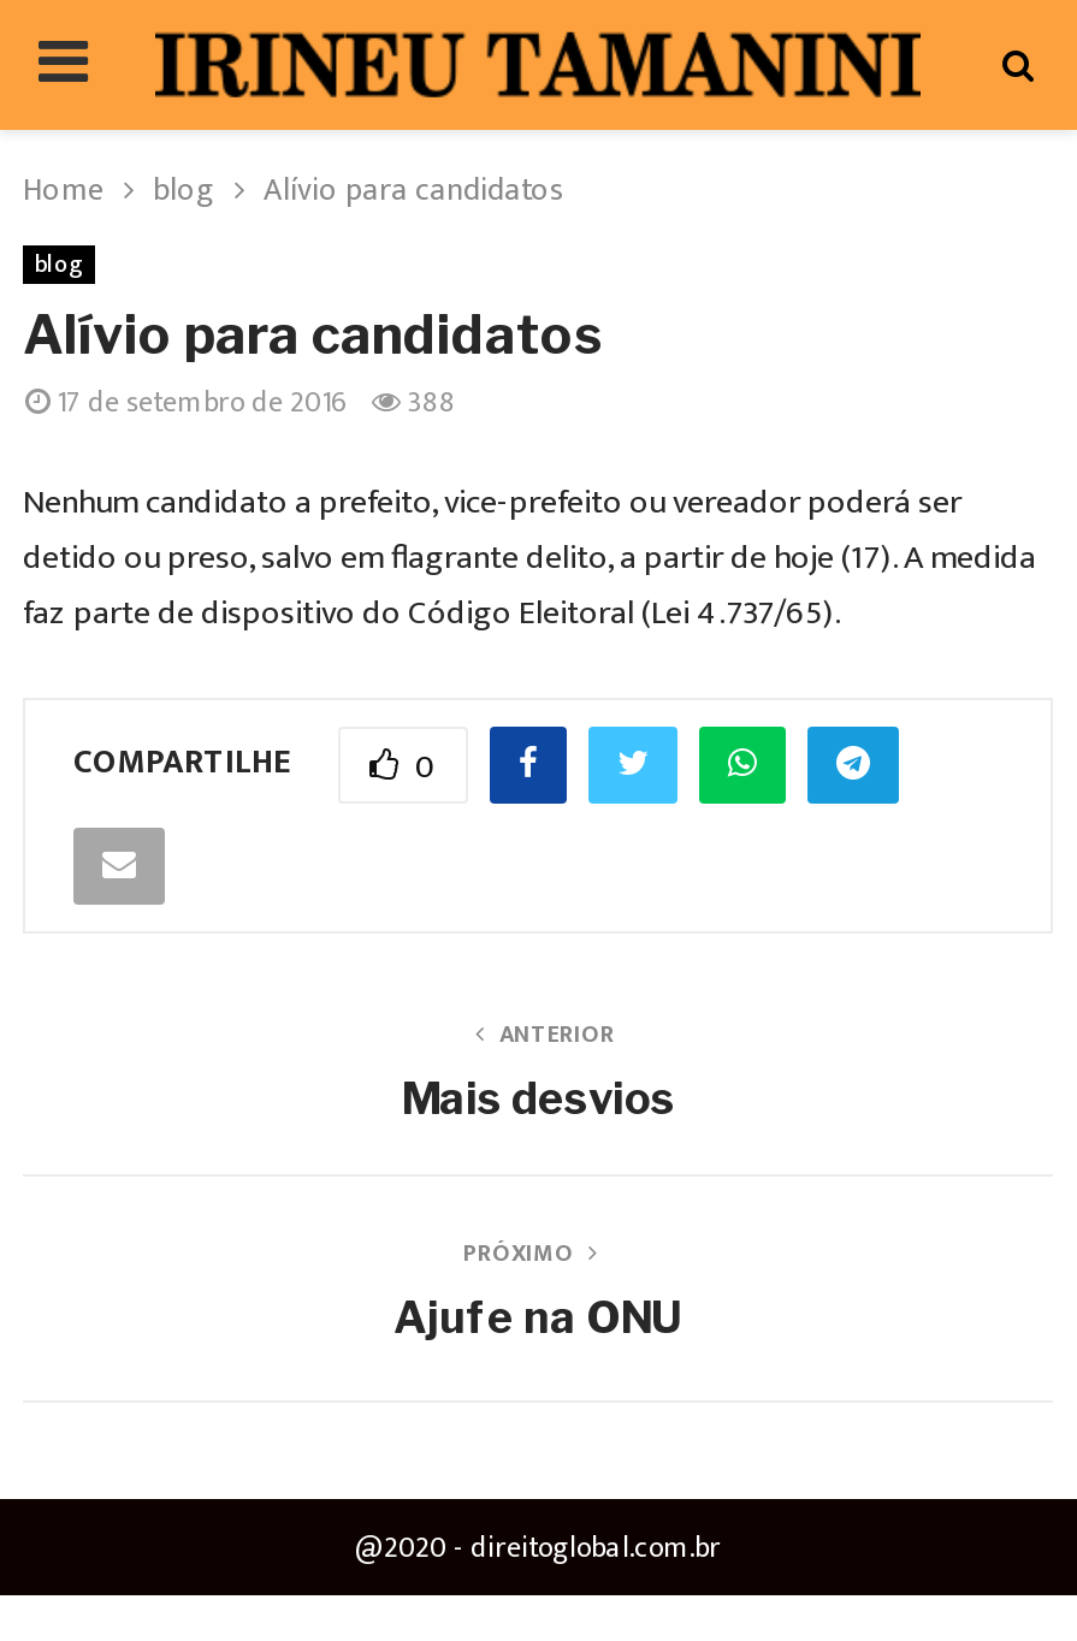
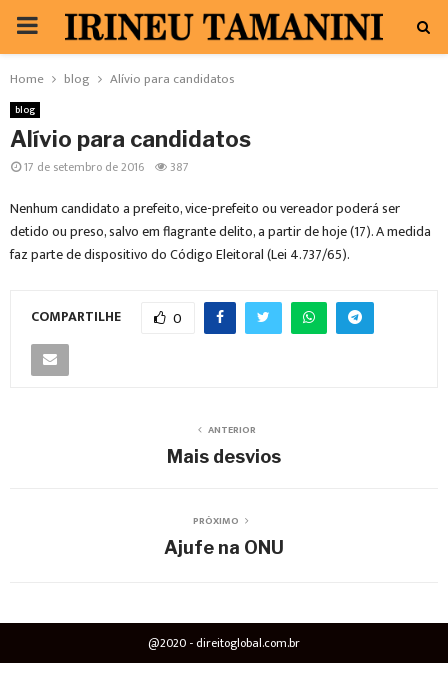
[57,378,456,426] 17 de setembro de 2016 388 -> [24,157,189,177] 17 de setembro de 2016 387

